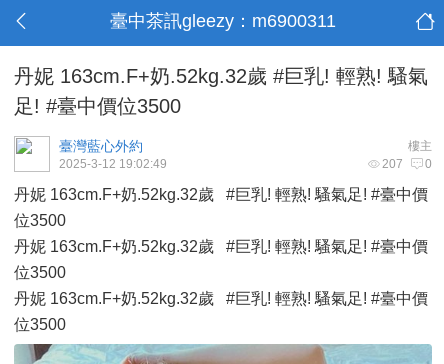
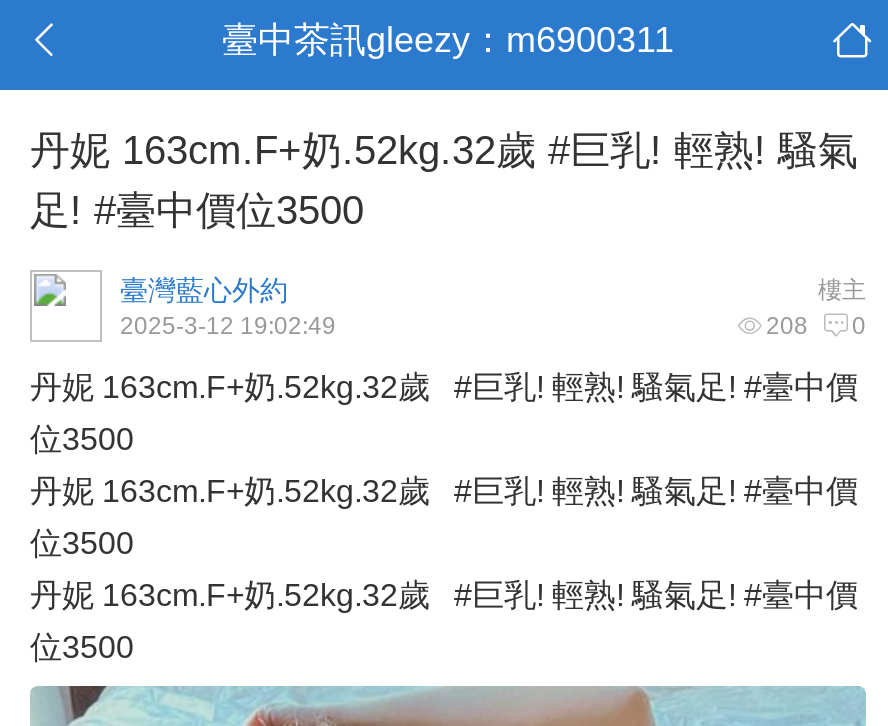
[382,157,432,171] 207 0 -> [766,312,866,340] 208 0

